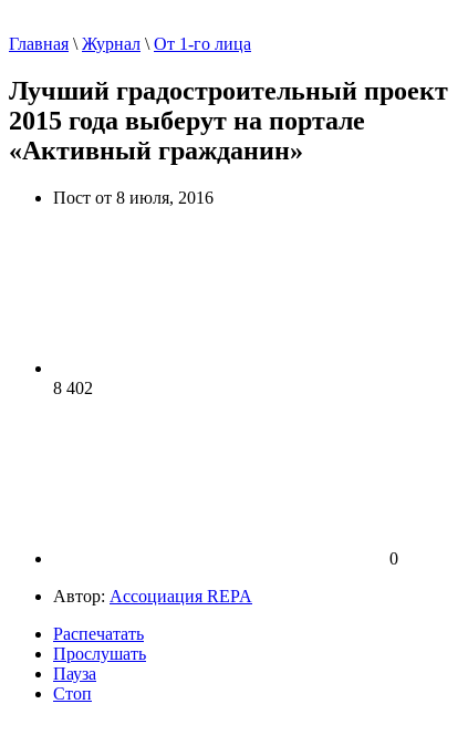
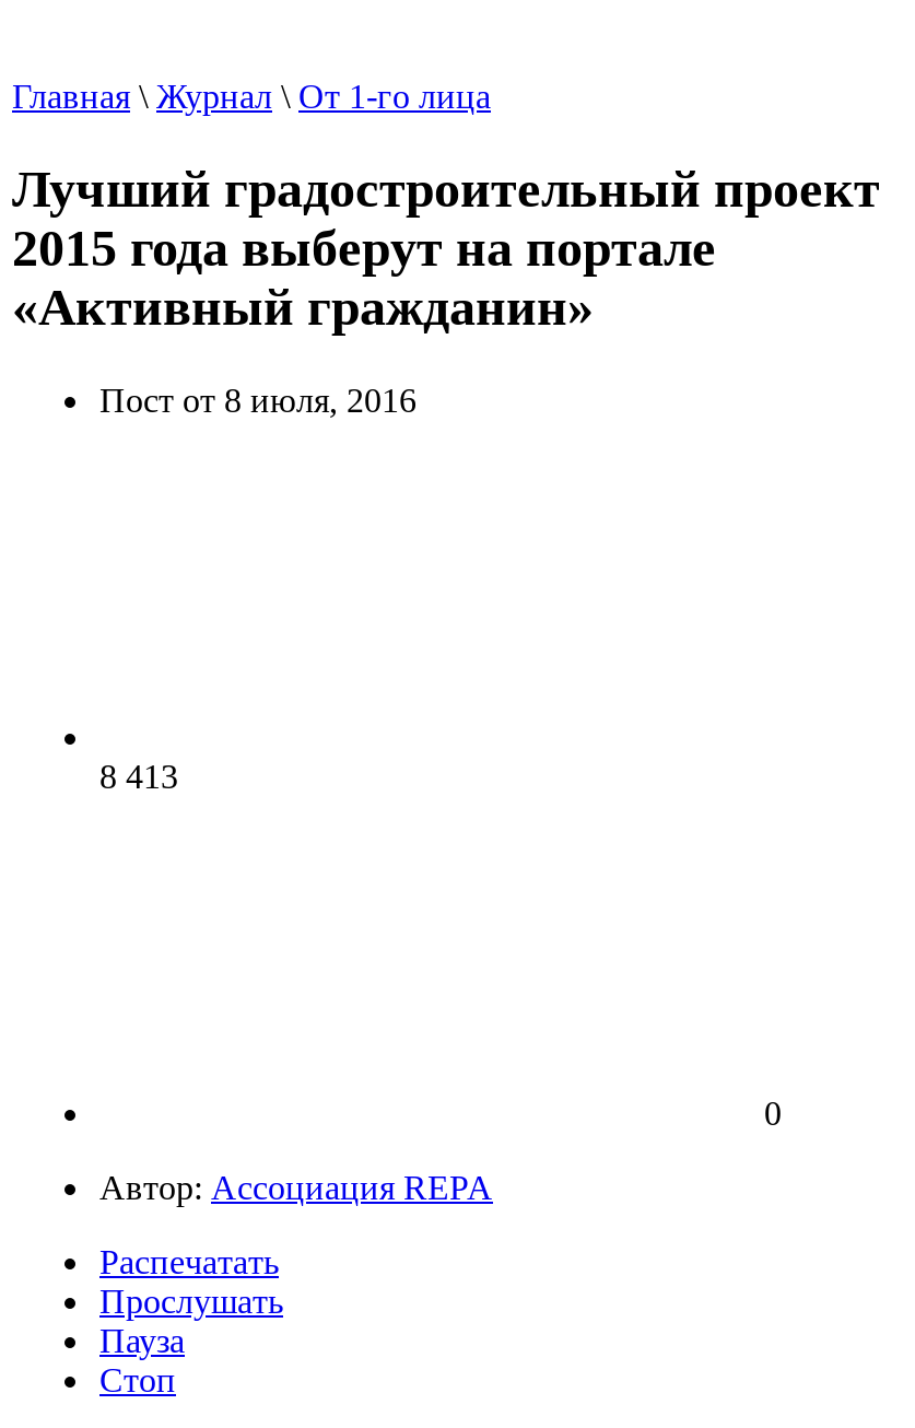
[53,378,93,397] 8 402 -> [99,757,178,794] 8 413

